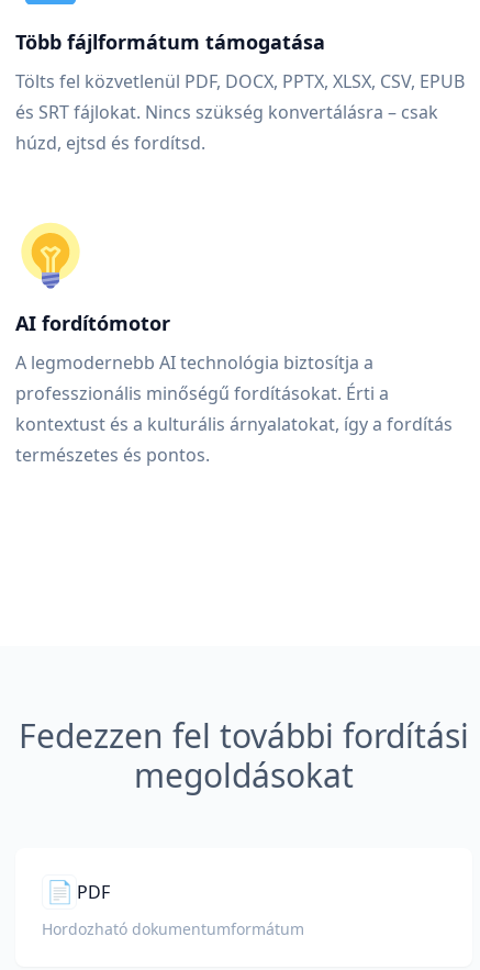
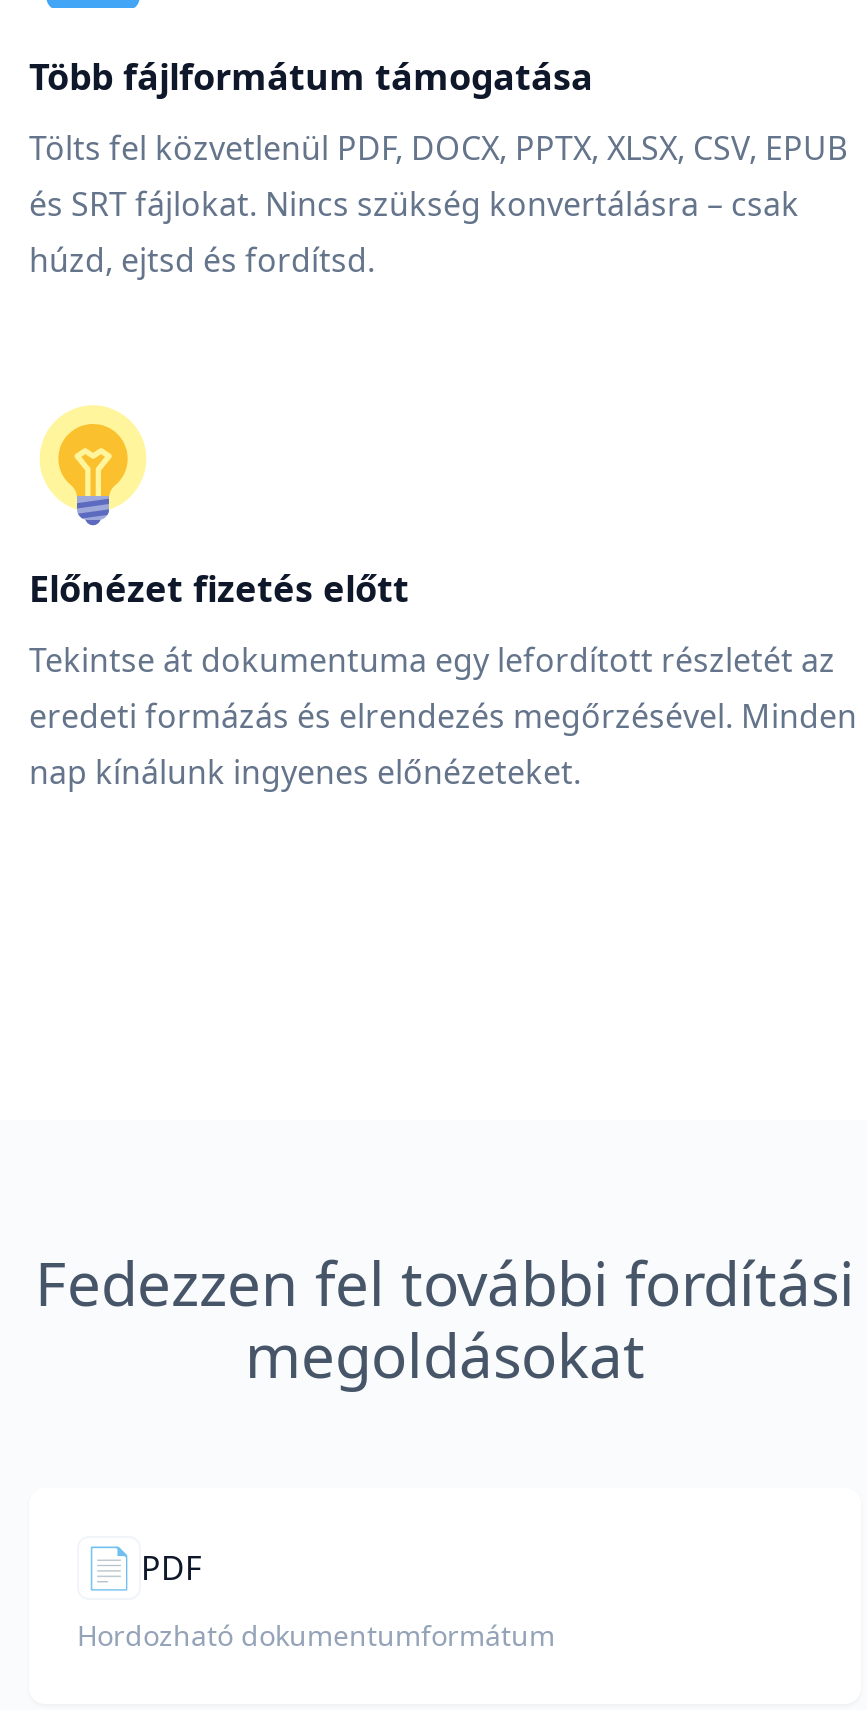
[15,310,170,336] AI fordítómotor -> [29,564,409,612] Előnézet fizetés előtt
[15,350,453,467] A legmodernebb AI technológia biztosítja a | professzionális minőségű fordításokat. Érti a | kontextust és a kulturális árnyalatokat, így a fordítás | természetes és pontos. -> [29,638,857,794] Tekintse át dokumentuma egy lefordított részletét az | eredeti formázás és elrendezés megőrzésével. Minden | nap kínálunk ingyenes előnézeteket.

